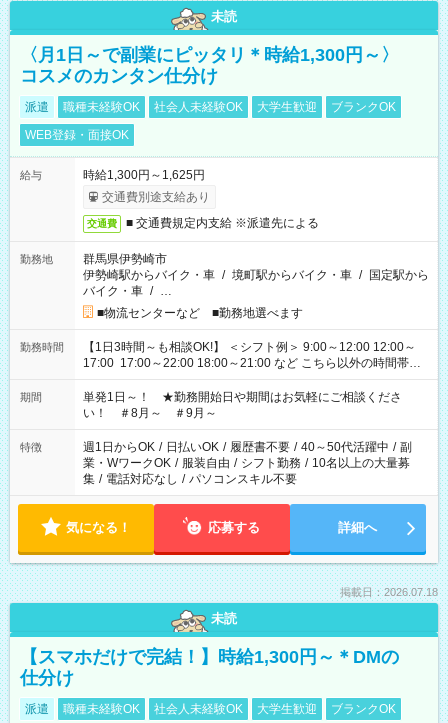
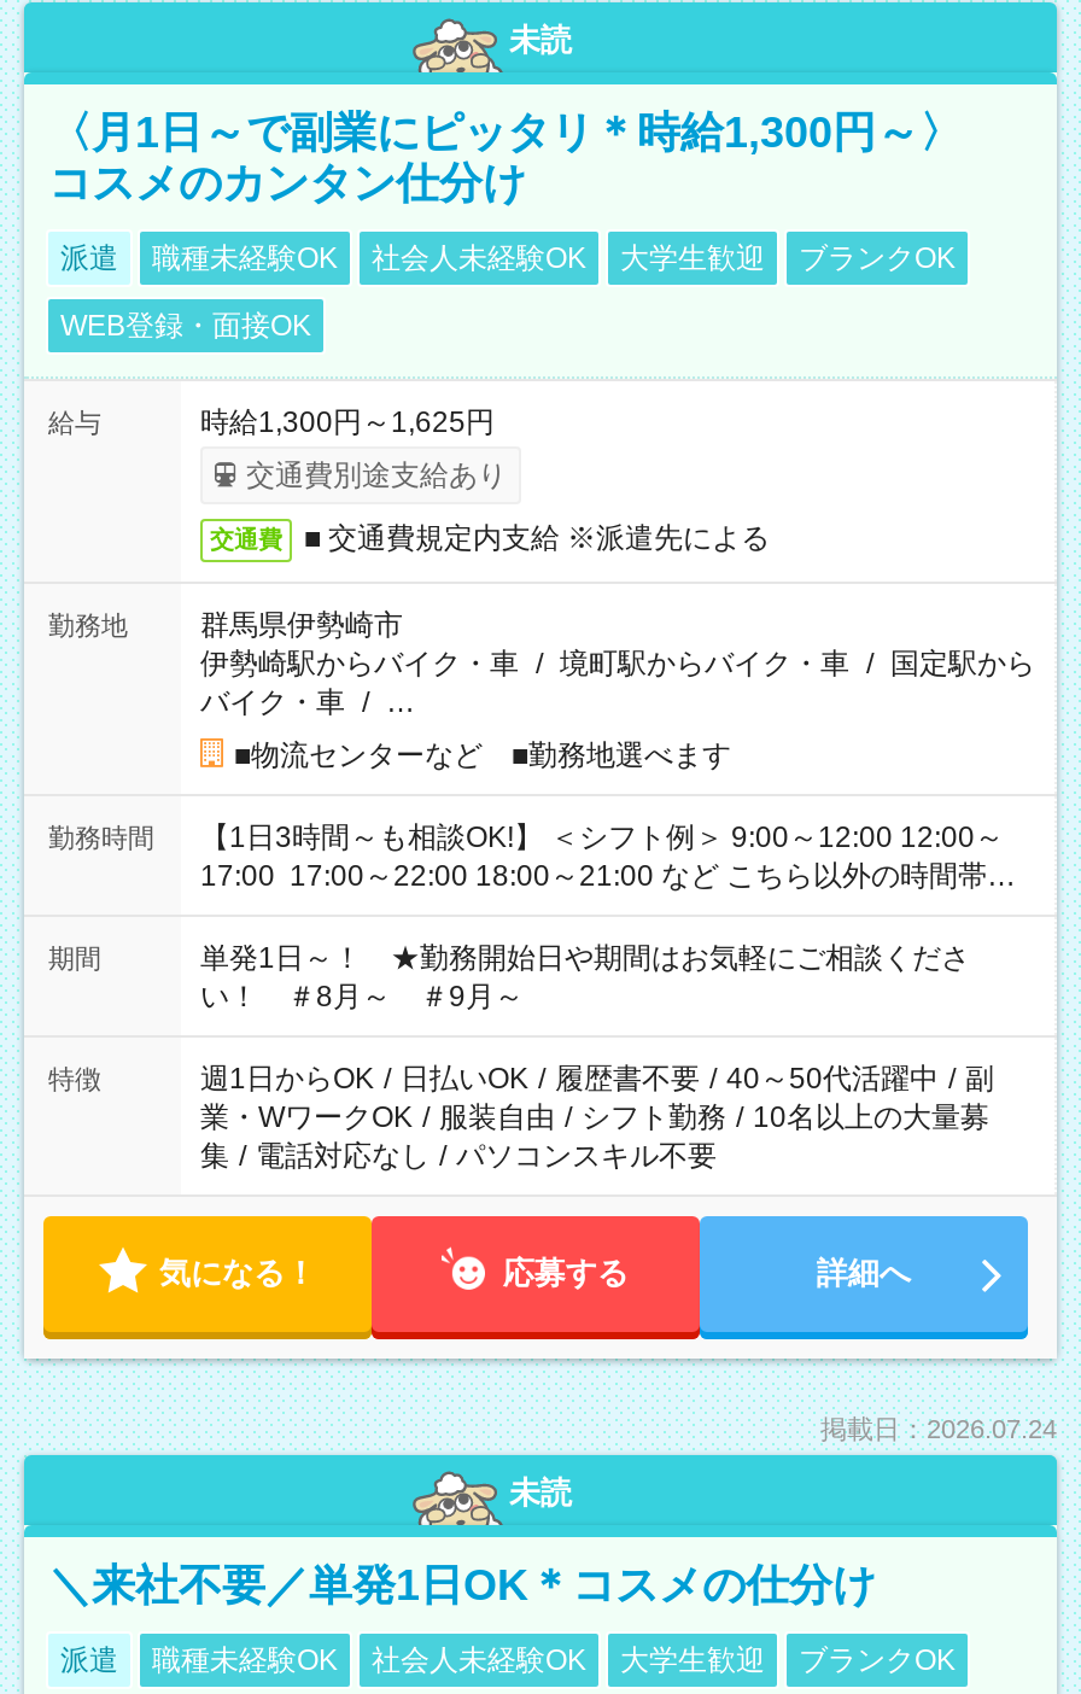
[340,586,438,598] 掲載日：2026.07.18 -> [820,1414,1057,1443] 掲載日：2026.07.24
[20,647,399,688] 【スマホだけで完結！】時給1,300円～＊DMの | 仕分け -> [48,1561,876,1610] ＼来社不要／単発1日OK＊コスメの仕分け

